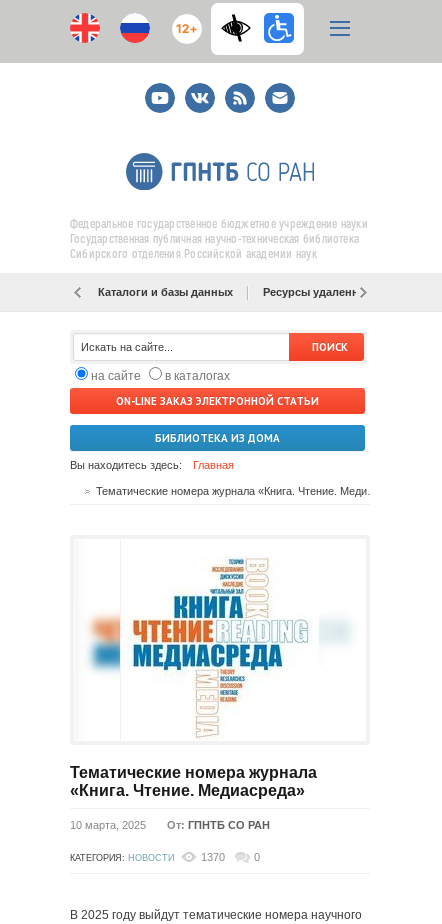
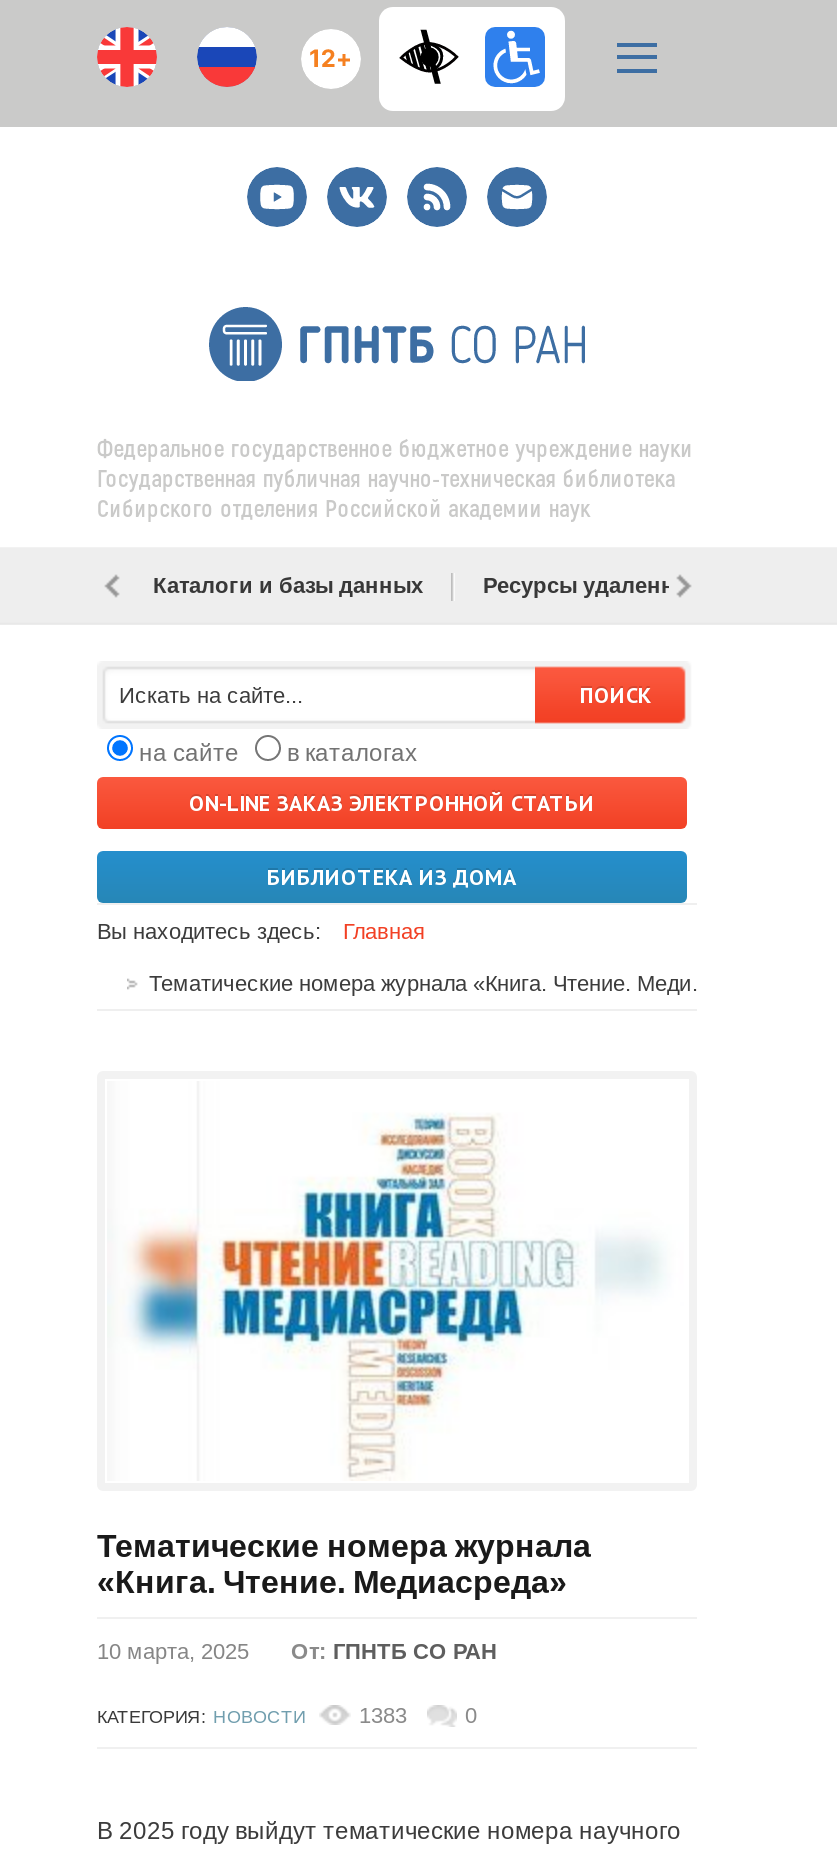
[201,851,225,863] 1370 -> [359,1703,407,1727] 1383

